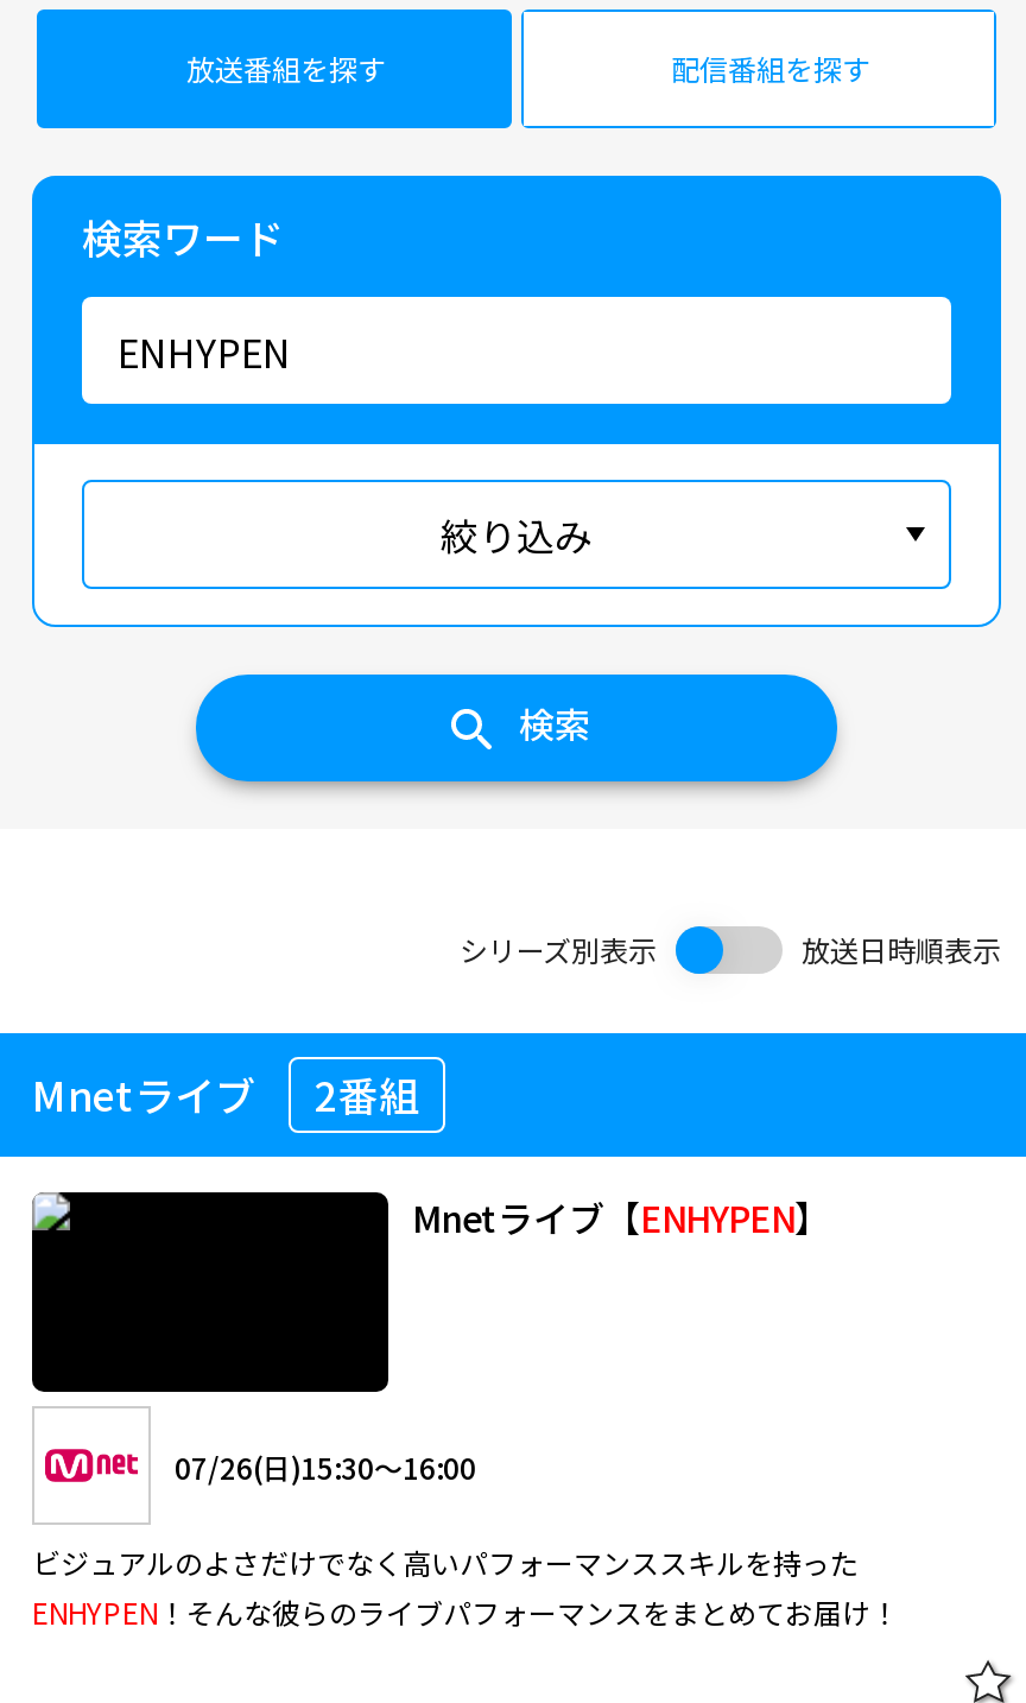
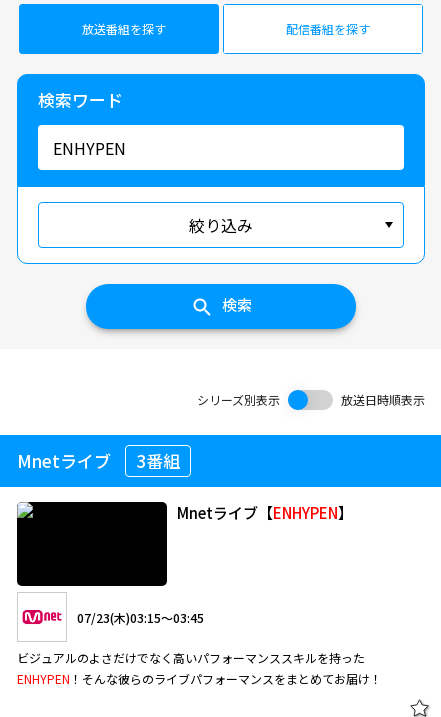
[32,1064,419,1123] Mnetライブ 2番組 -> [17,448,180,473] Mnetライブ 3番組
[175,1445,476,1486] 07/26(日)15:30～16:00 -> [77,608,204,625] 07/23(木)03:15～03:45

